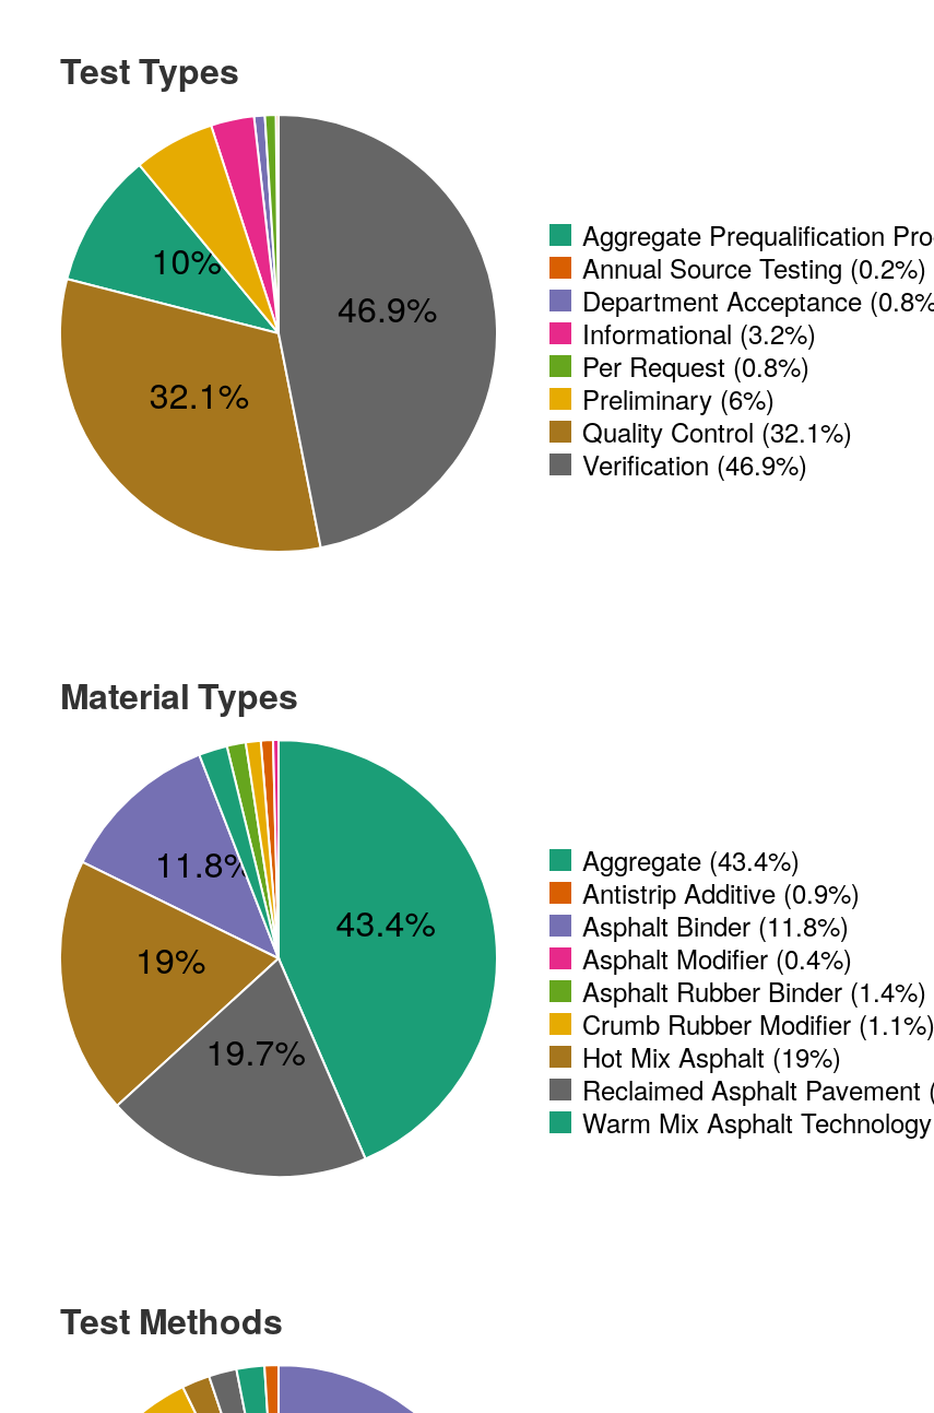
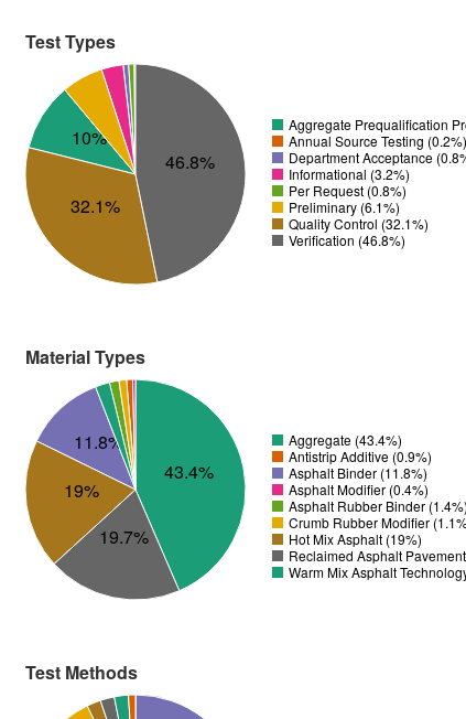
[338,282,437,332] 46.9% -> [165,149,215,174] 46.8%
[582,379,775,417] Preliminary (6%) -> [289,197,400,216] Preliminary (6.1%)
[582,445,807,483] Verification (46.9%) -> [289,230,405,249] Verification (46.8%)

